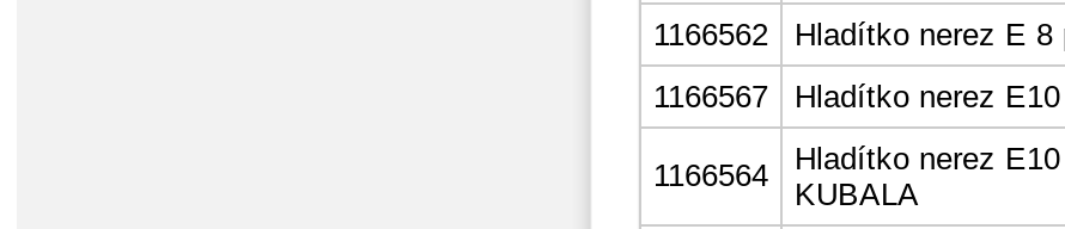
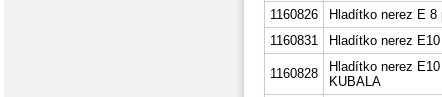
[653,17,768,52] 1166562 -> [270,7,318,22] 1160826
[653,79,768,114] 1166567 -> [270,33,318,48] 1160831
[653,157,768,193] 1166564 -> [270,66,318,81] 1160828

